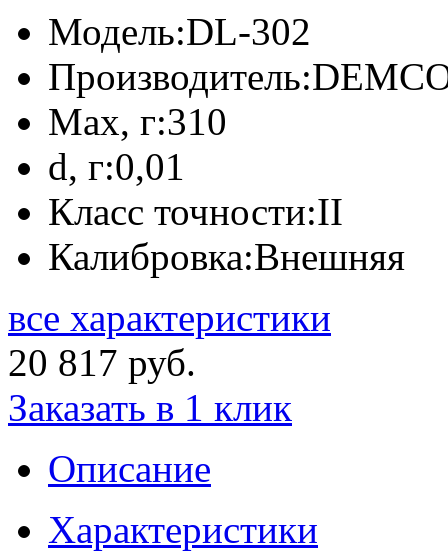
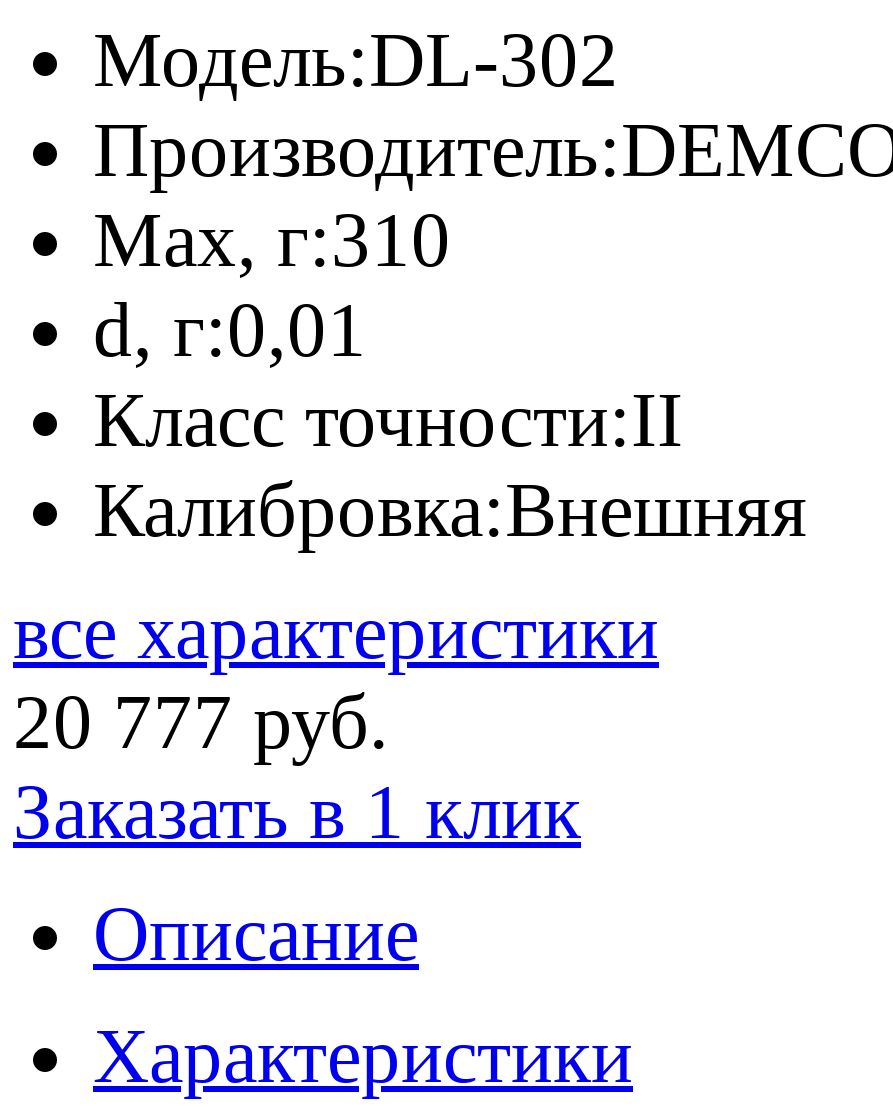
[8,341,196,384] 20 817 руб. -> [13,677,389,763] 20 777 руб.

